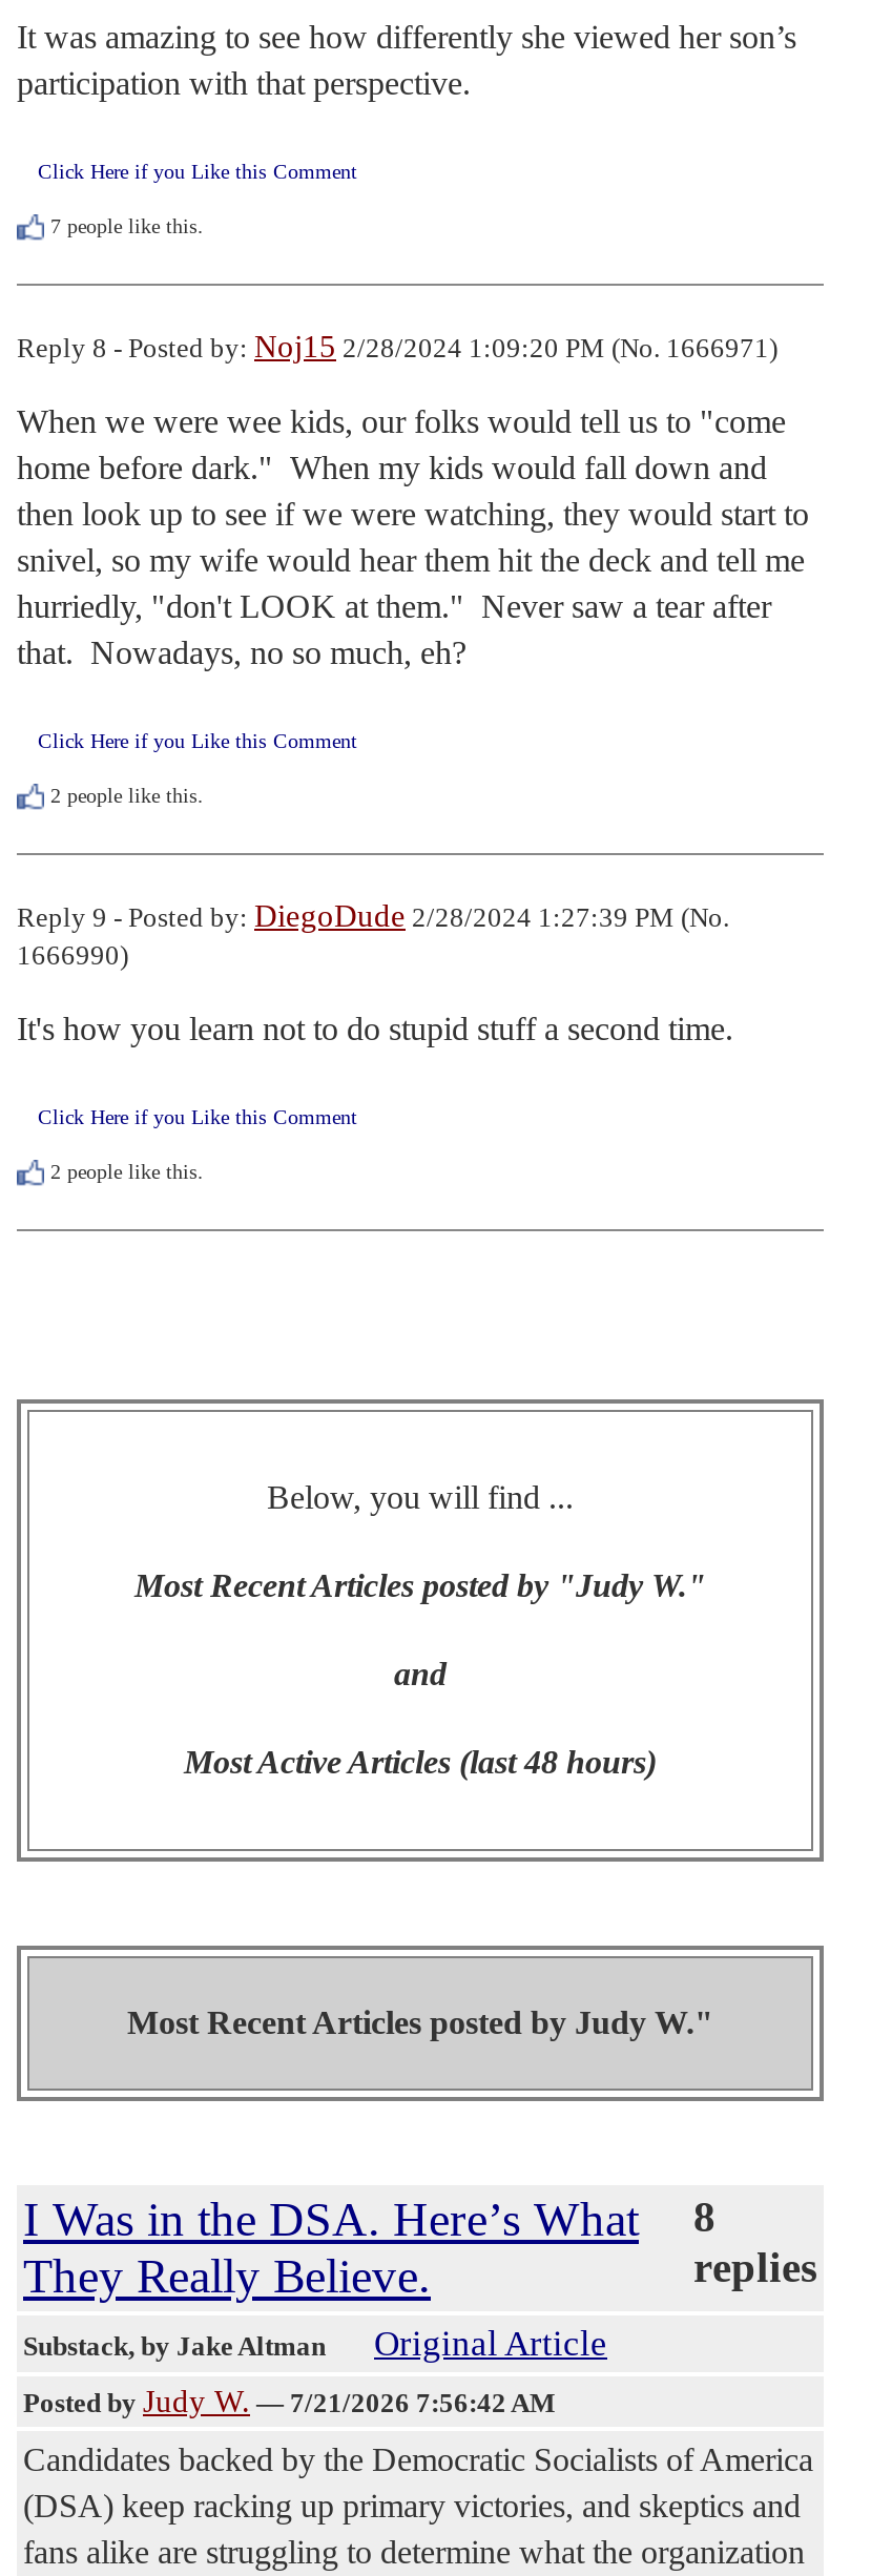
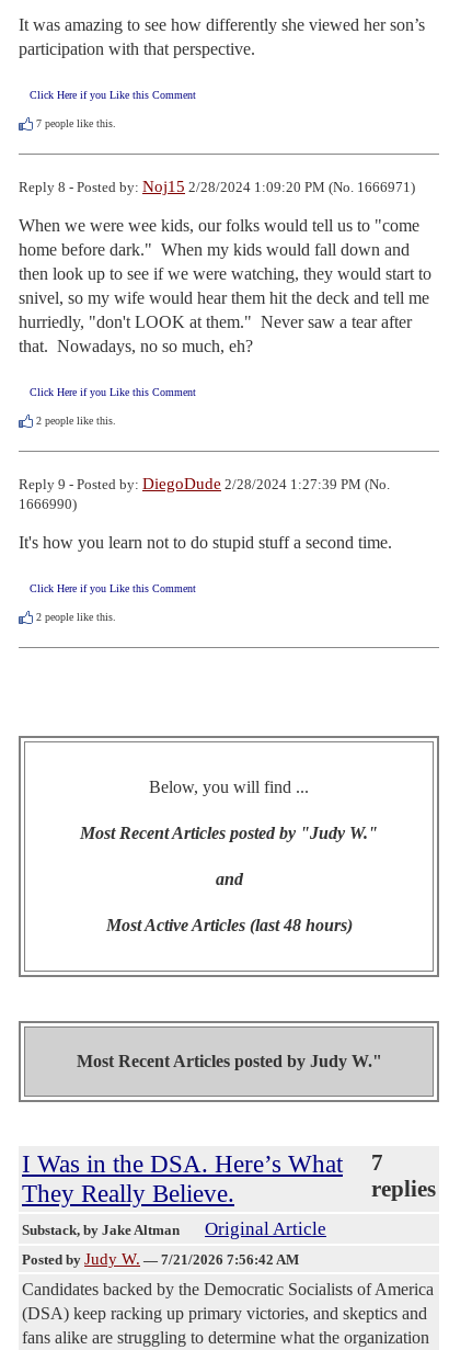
[23,2192,717,2247] I Was in the DSA. Here’s What 8 -> [22,1150,383,1178] I Was in the DSA. Here’s What 7

